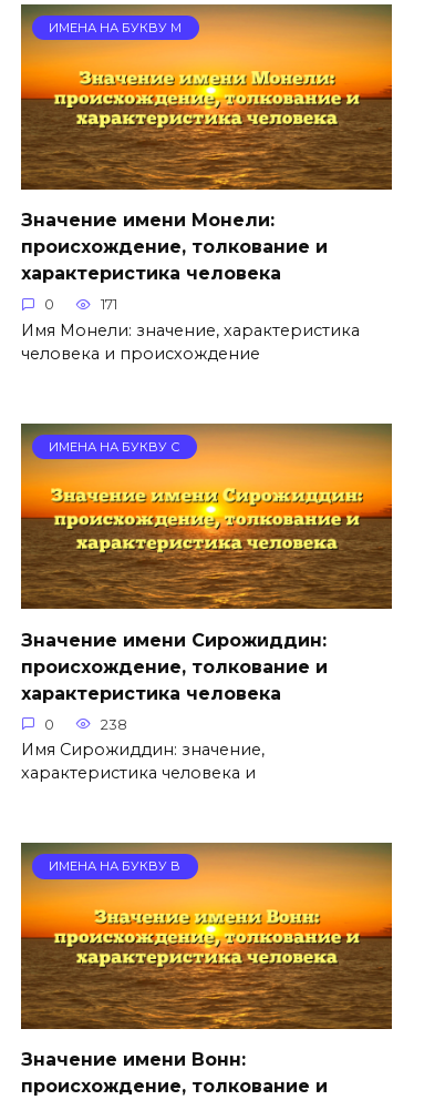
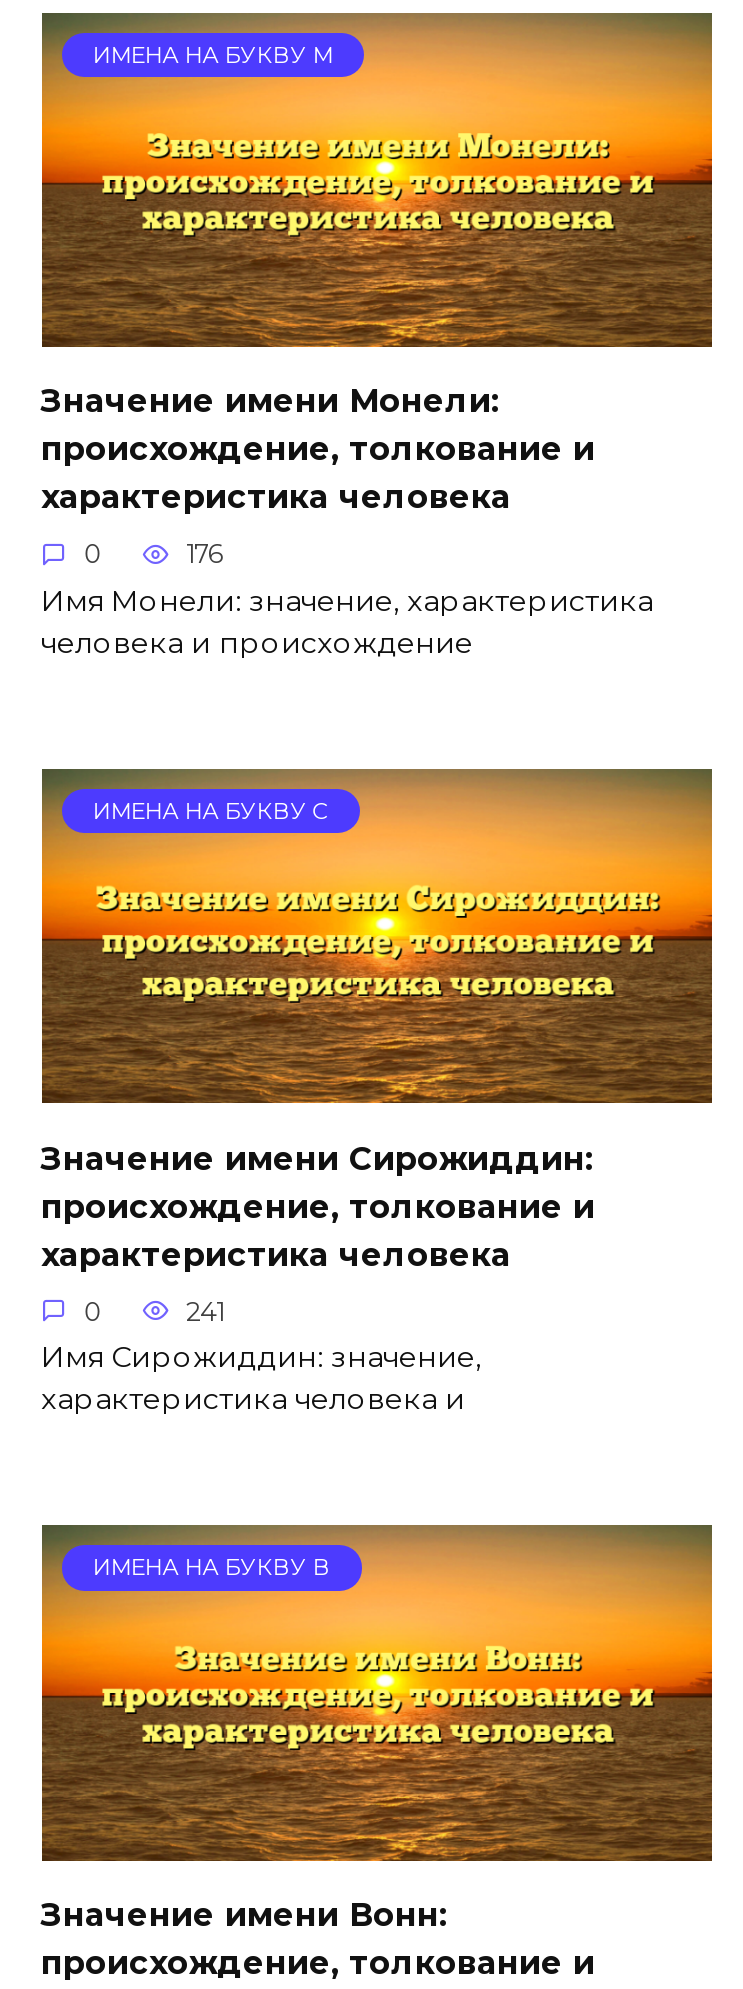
[101,297,117,313] 171 -> [186,540,224,570] 176
[101,716,127,733] 238 -> [186,1296,224,1326] 241

